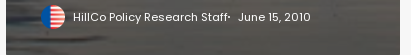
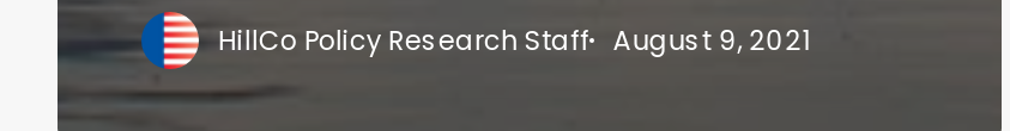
[73,9,311,25] HillCo Policy Research Staff June 15, 2010 -> [218,21,812,59] HillCo Policy Research Staff August 9, 2021

